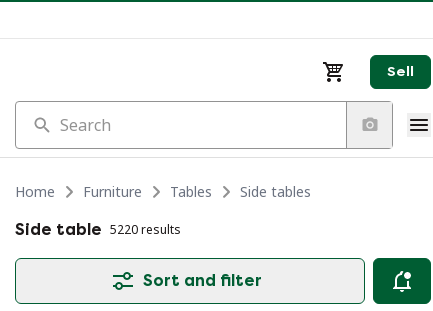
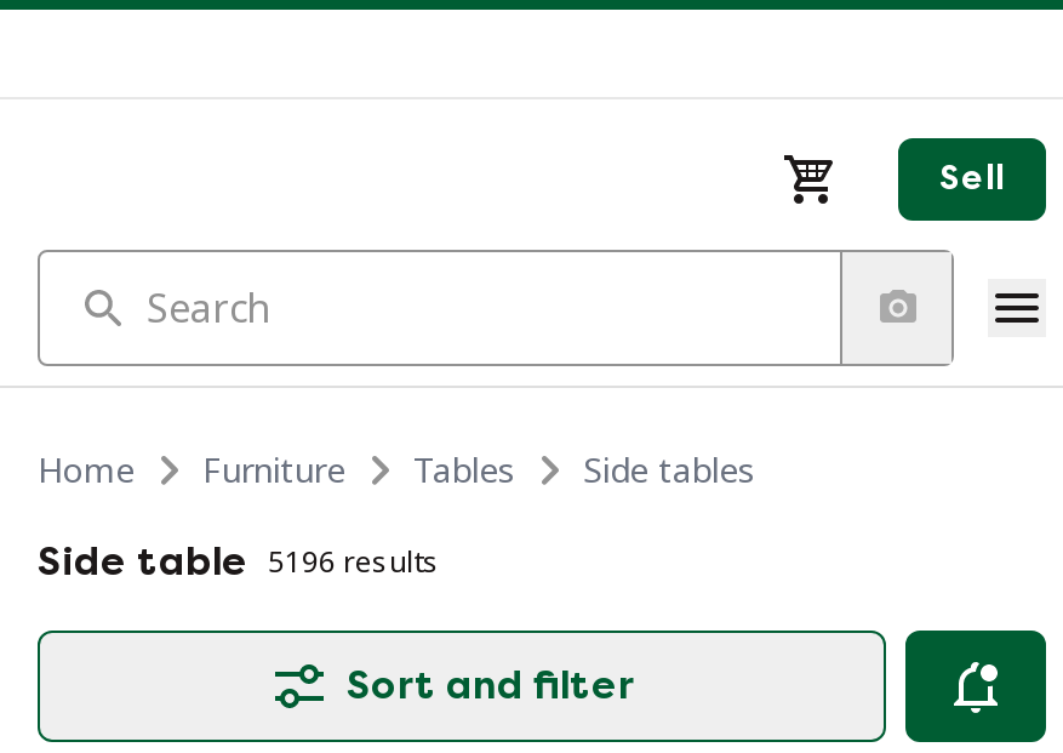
[15,220,181,239] Side table 5220 results -> [38,538,440,584] Side table 5196 results

